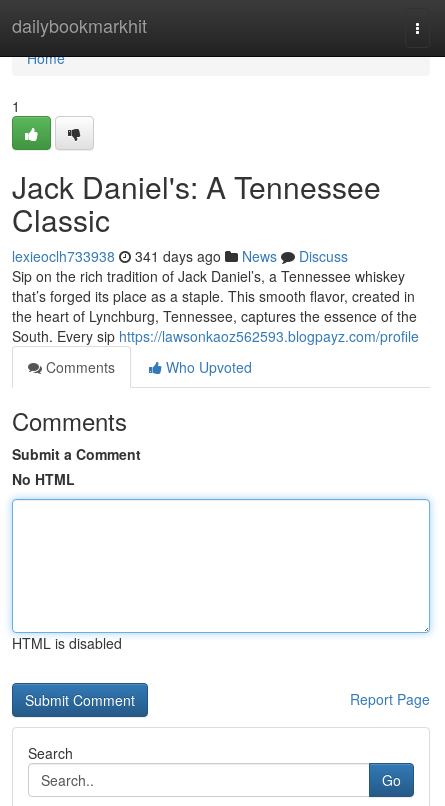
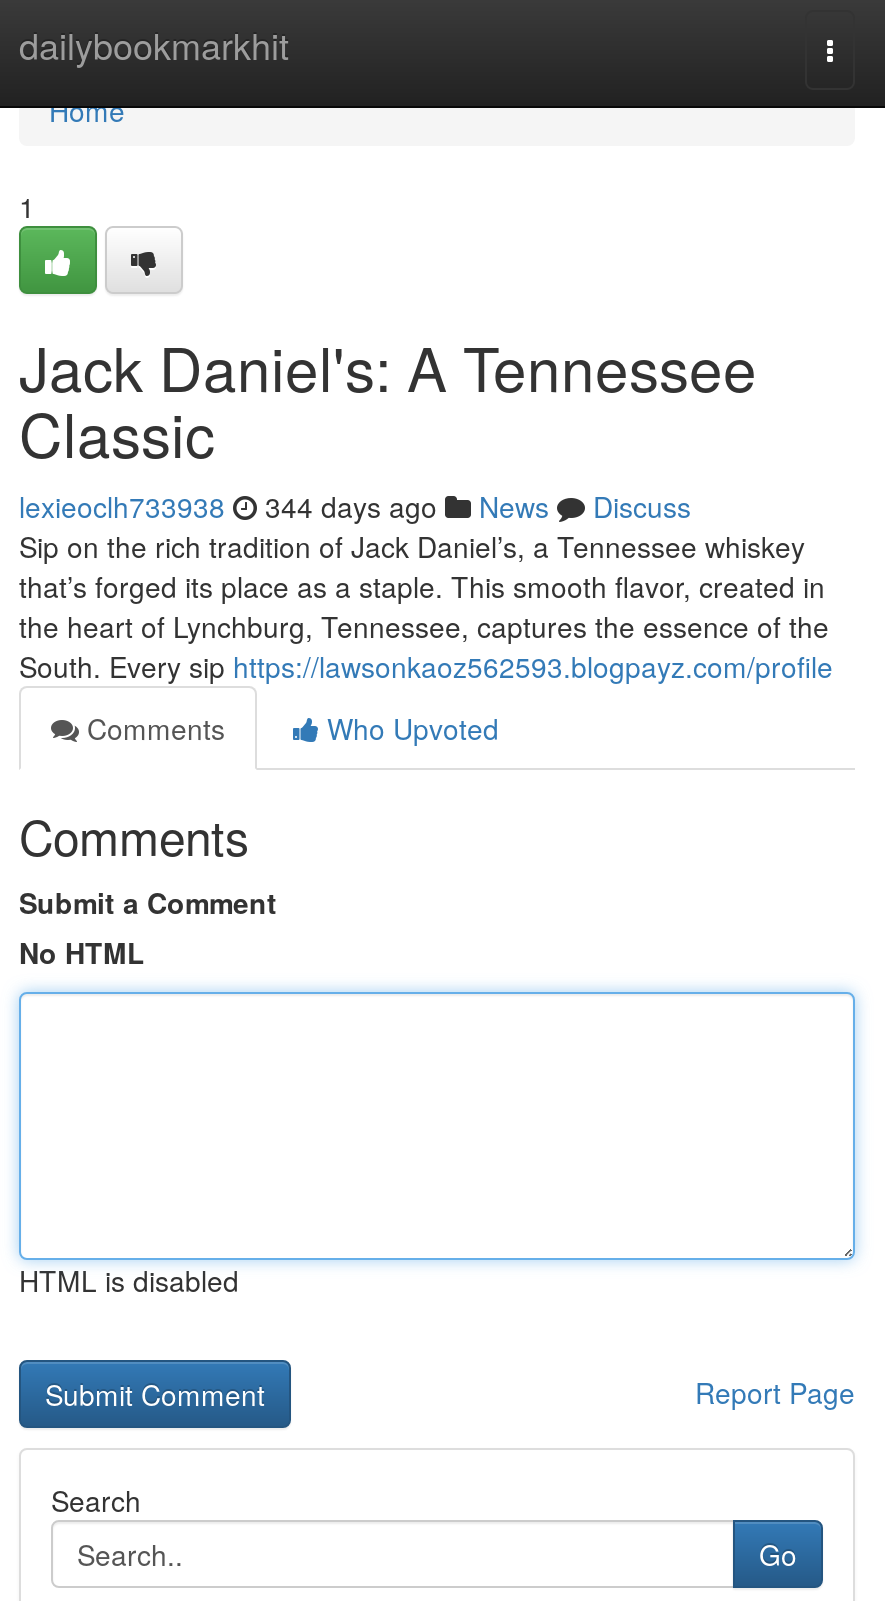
[12,246,348,266] lexieoclh733938 341 days ago News Discuss -> [19,486,691,526] lexieoclh733938 344 days ago News Discuss

